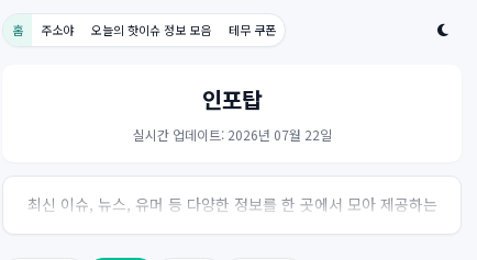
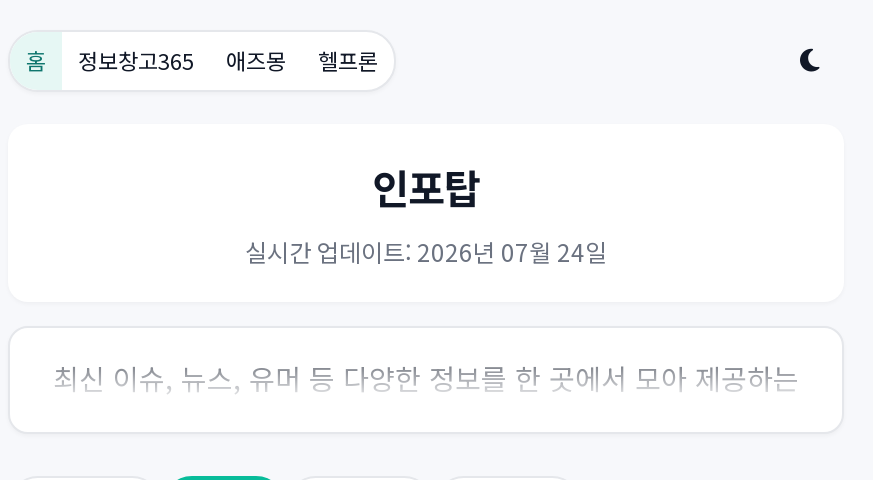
[41,21,276,38] 주소야 | 오늘의 핫이슈 정보 모음 | 테무 쿠폰 -> [78,44,378,76] 정보창고365 | 애즈몽 | 헬프론
[132,125,331,144] 실시간 업데이트: 2026년 07월 22일 -> [245,234,607,268] 실시간 업데이트: 2026년 07월 24일

